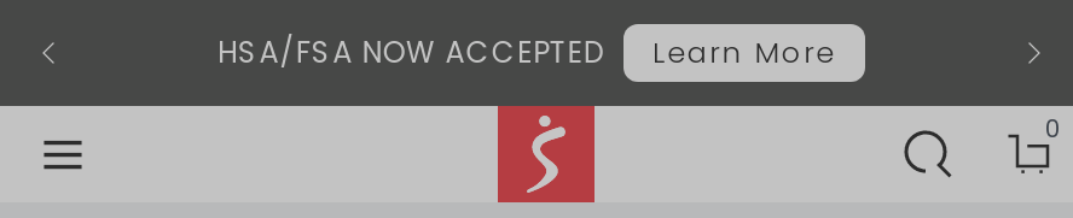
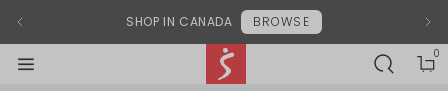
[217,31,836,72] HSA/FSA NOW ACCEPTED | Learn More -> [126,13,310,30] SHOP IN CANADA | BROWSE

